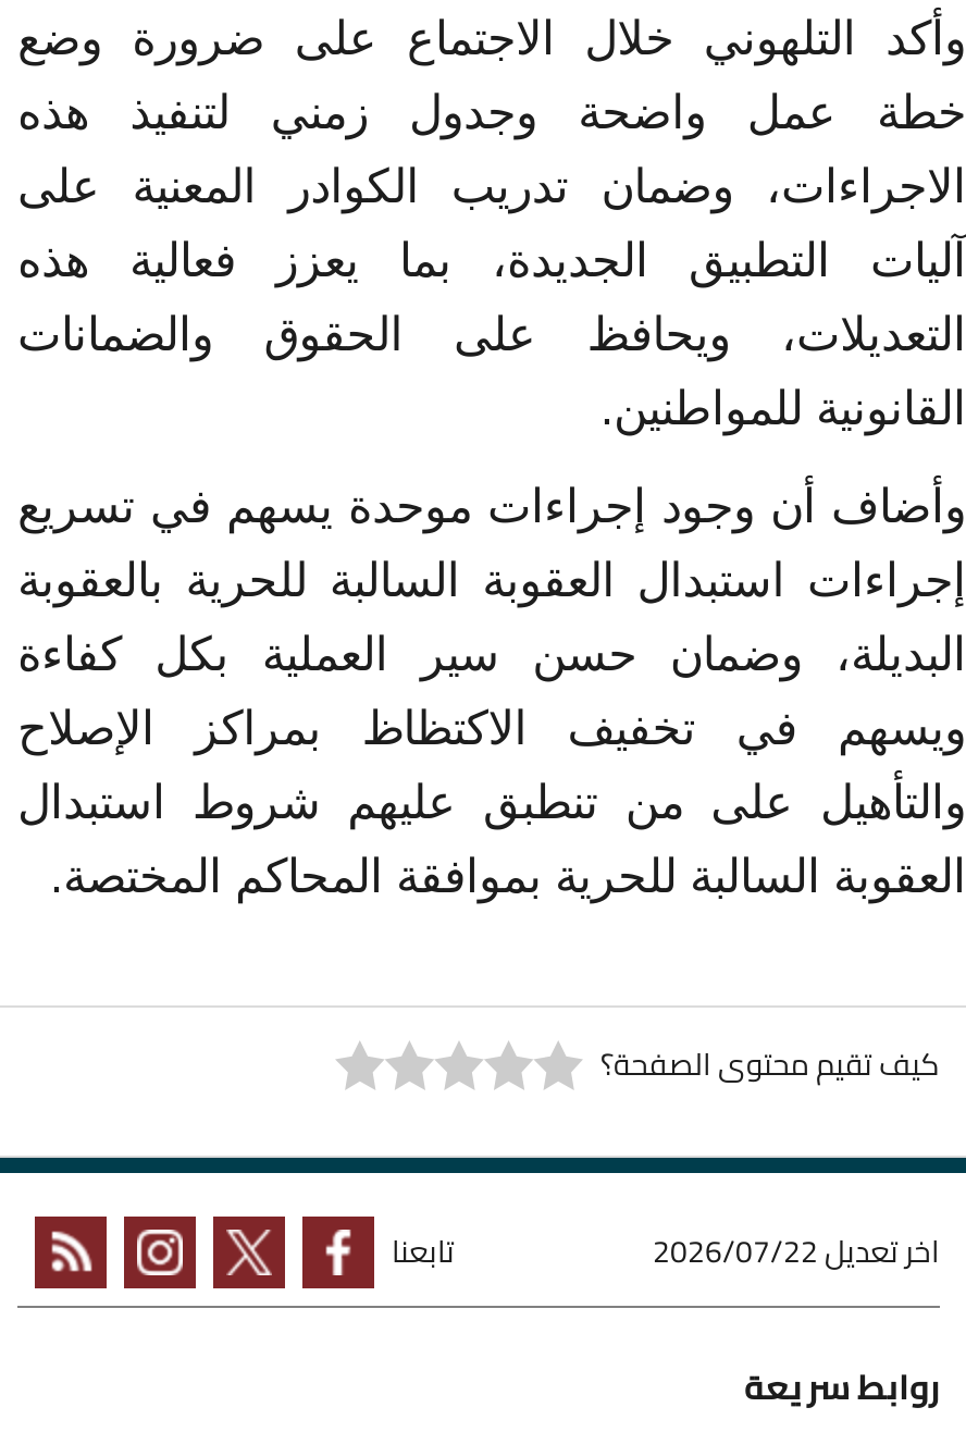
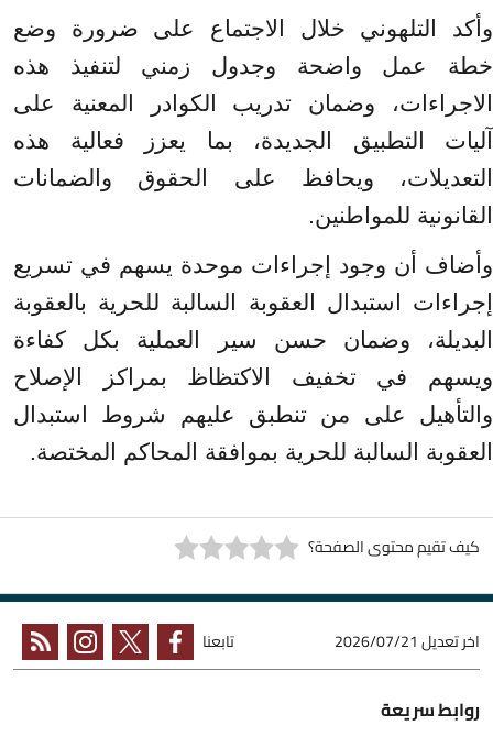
[653,1223,940,1280] اخر تعديل 2026/07/22 -> [335,627,480,656] اخر تعديل 2026/07/21

